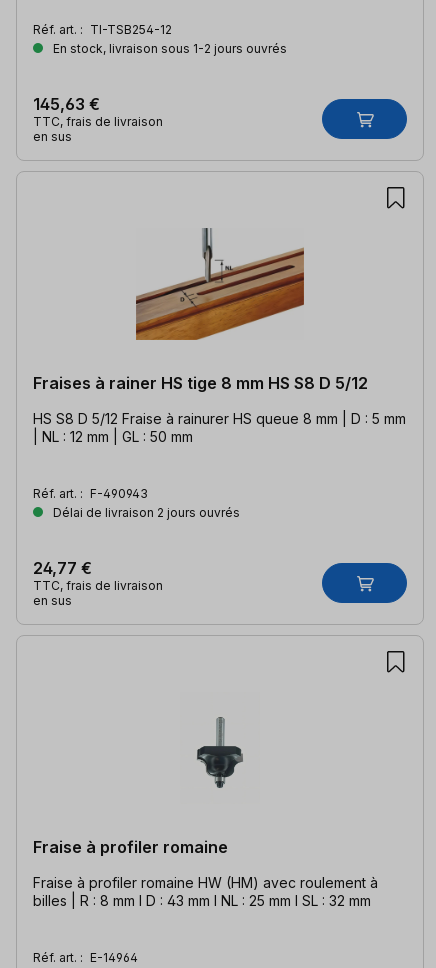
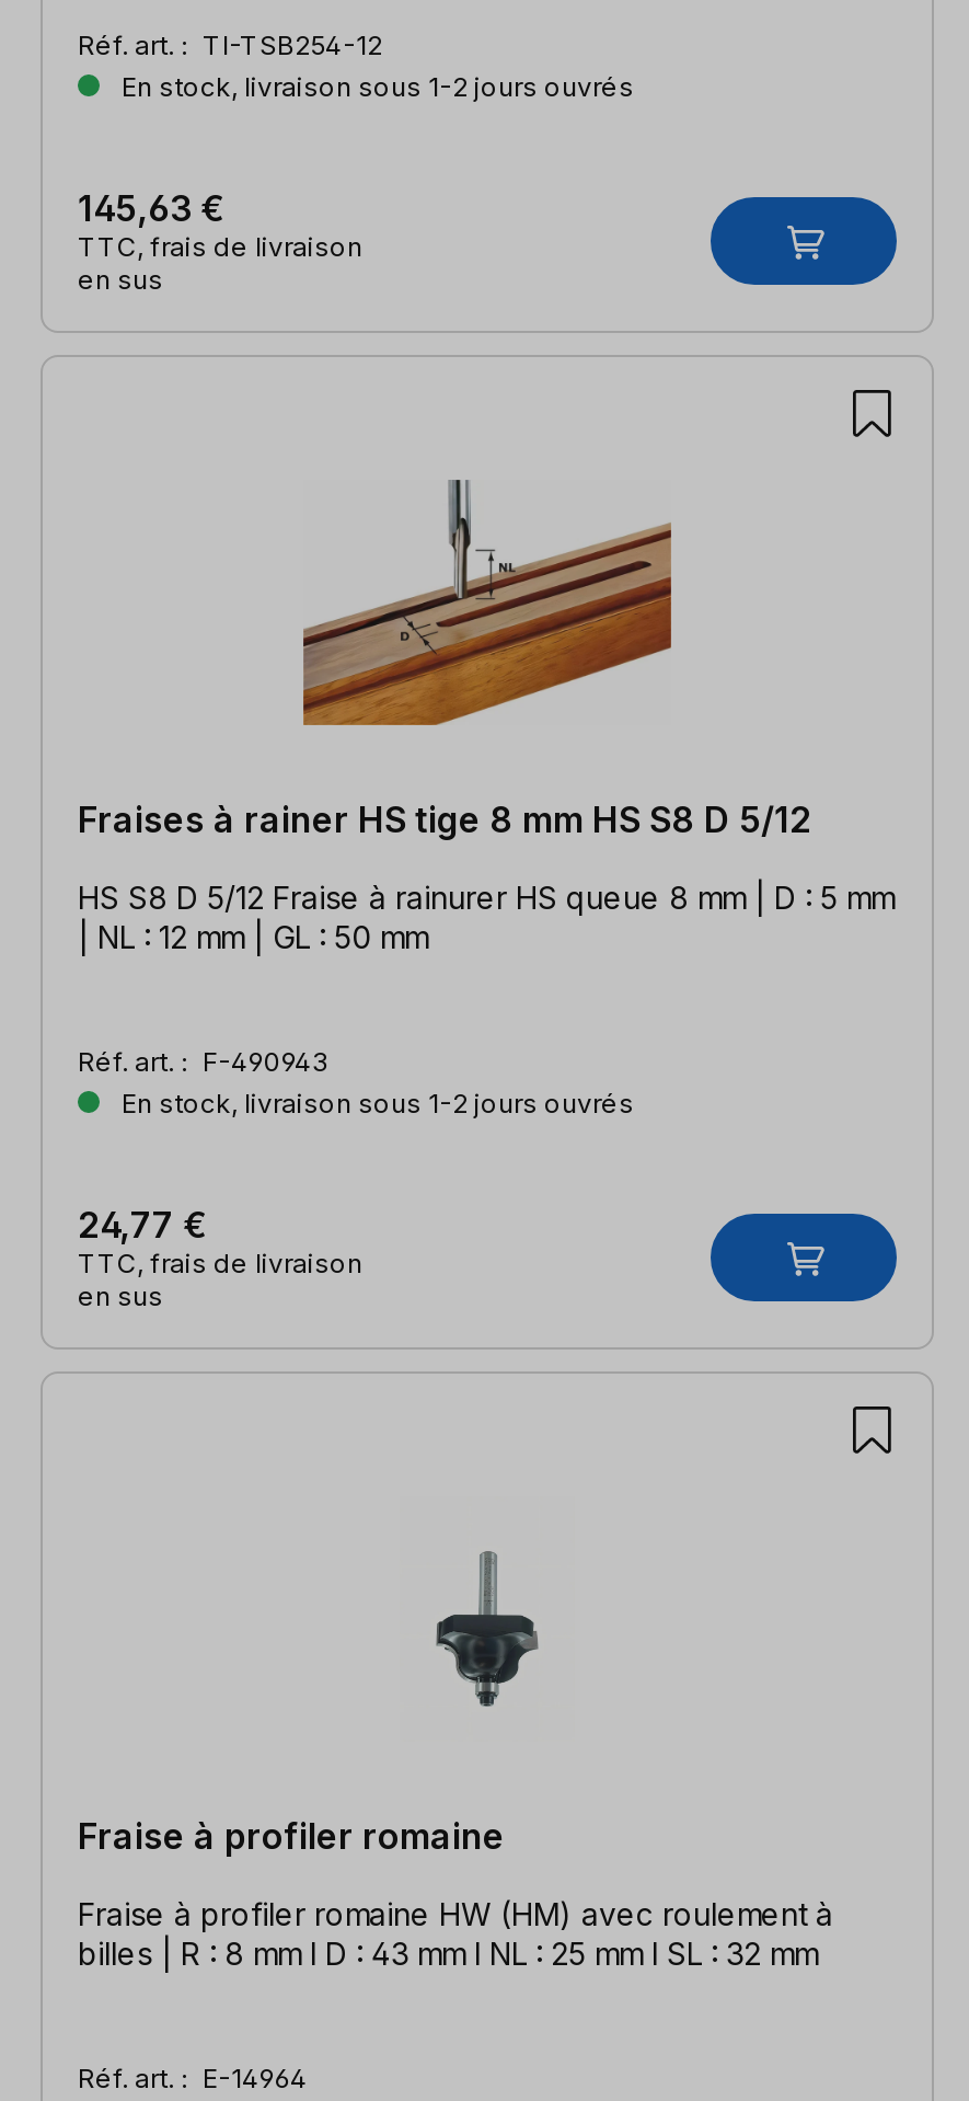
[50,505,240,520] Délai de livraison 2 jours ouvrés -> [115,1087,634,1120] En stock, livraison sous 1-2 jours ouvrés

